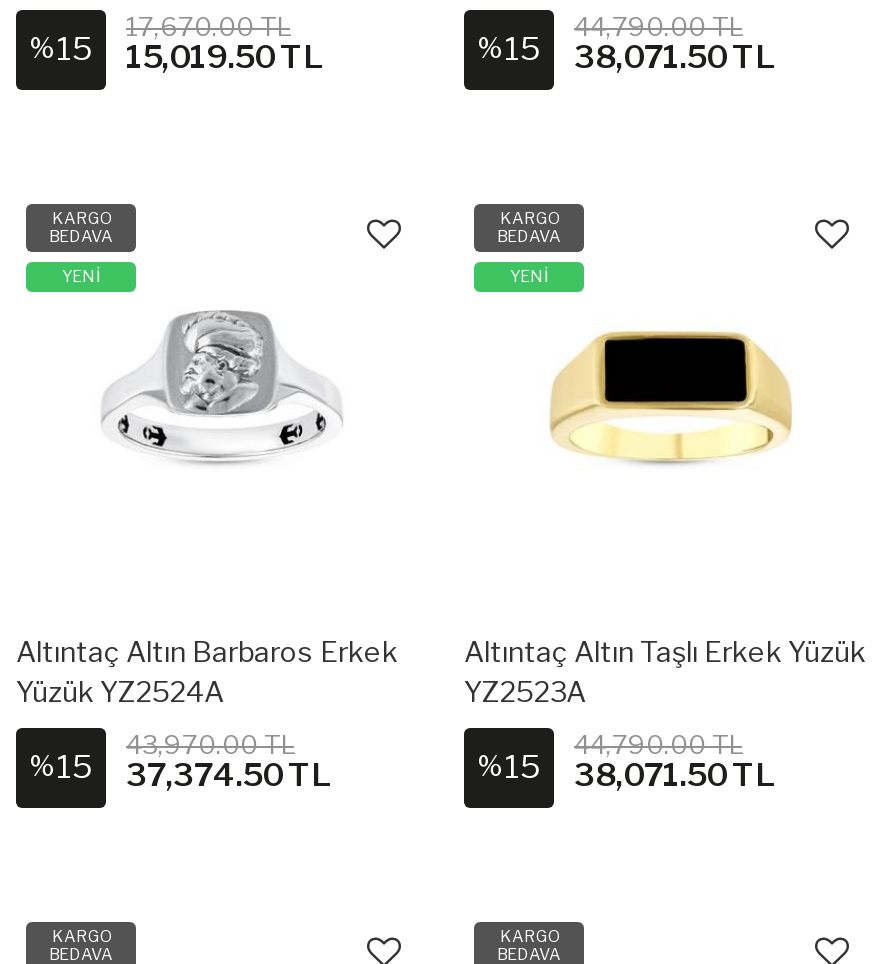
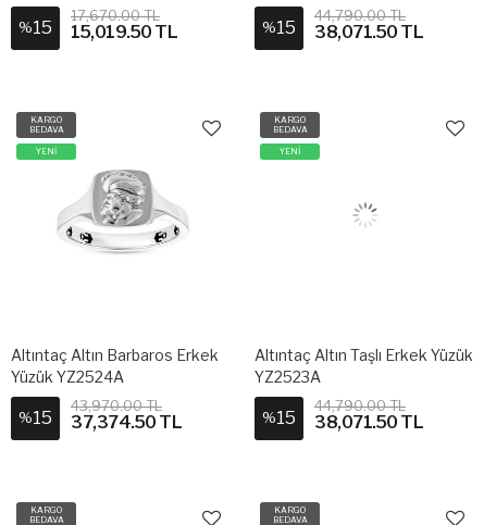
[548,330,794,466] [image] -> none

